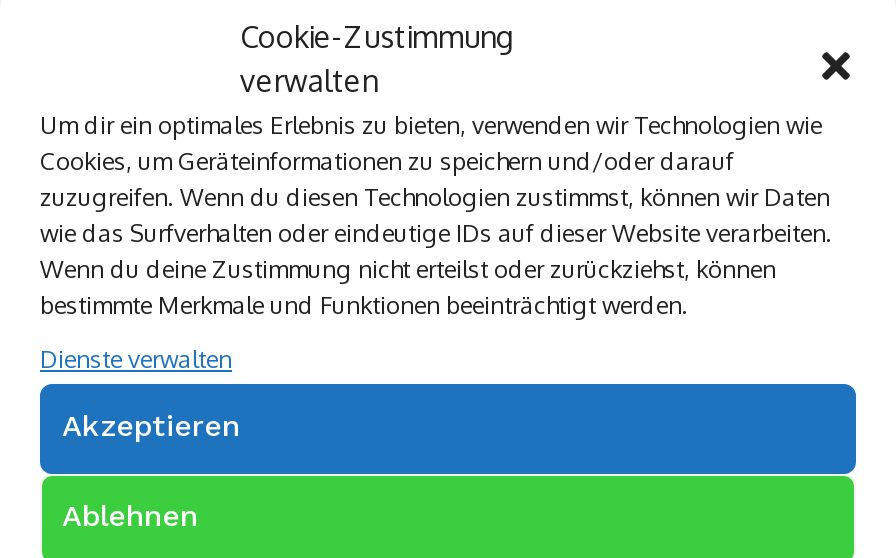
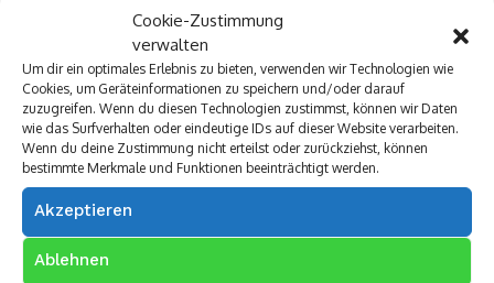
[40,344,232,374] Dienste verwalten -> none

